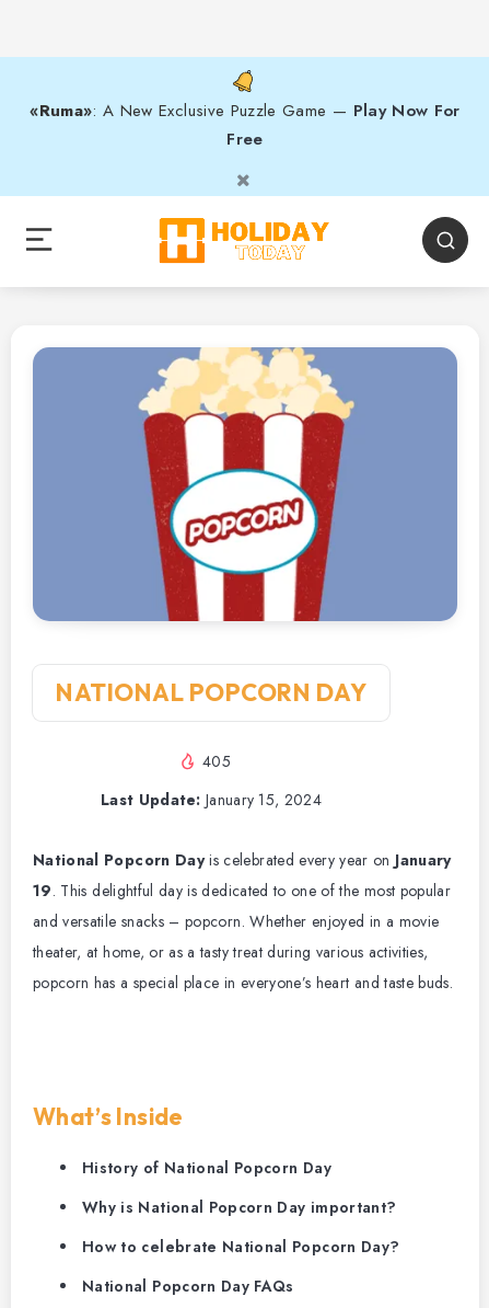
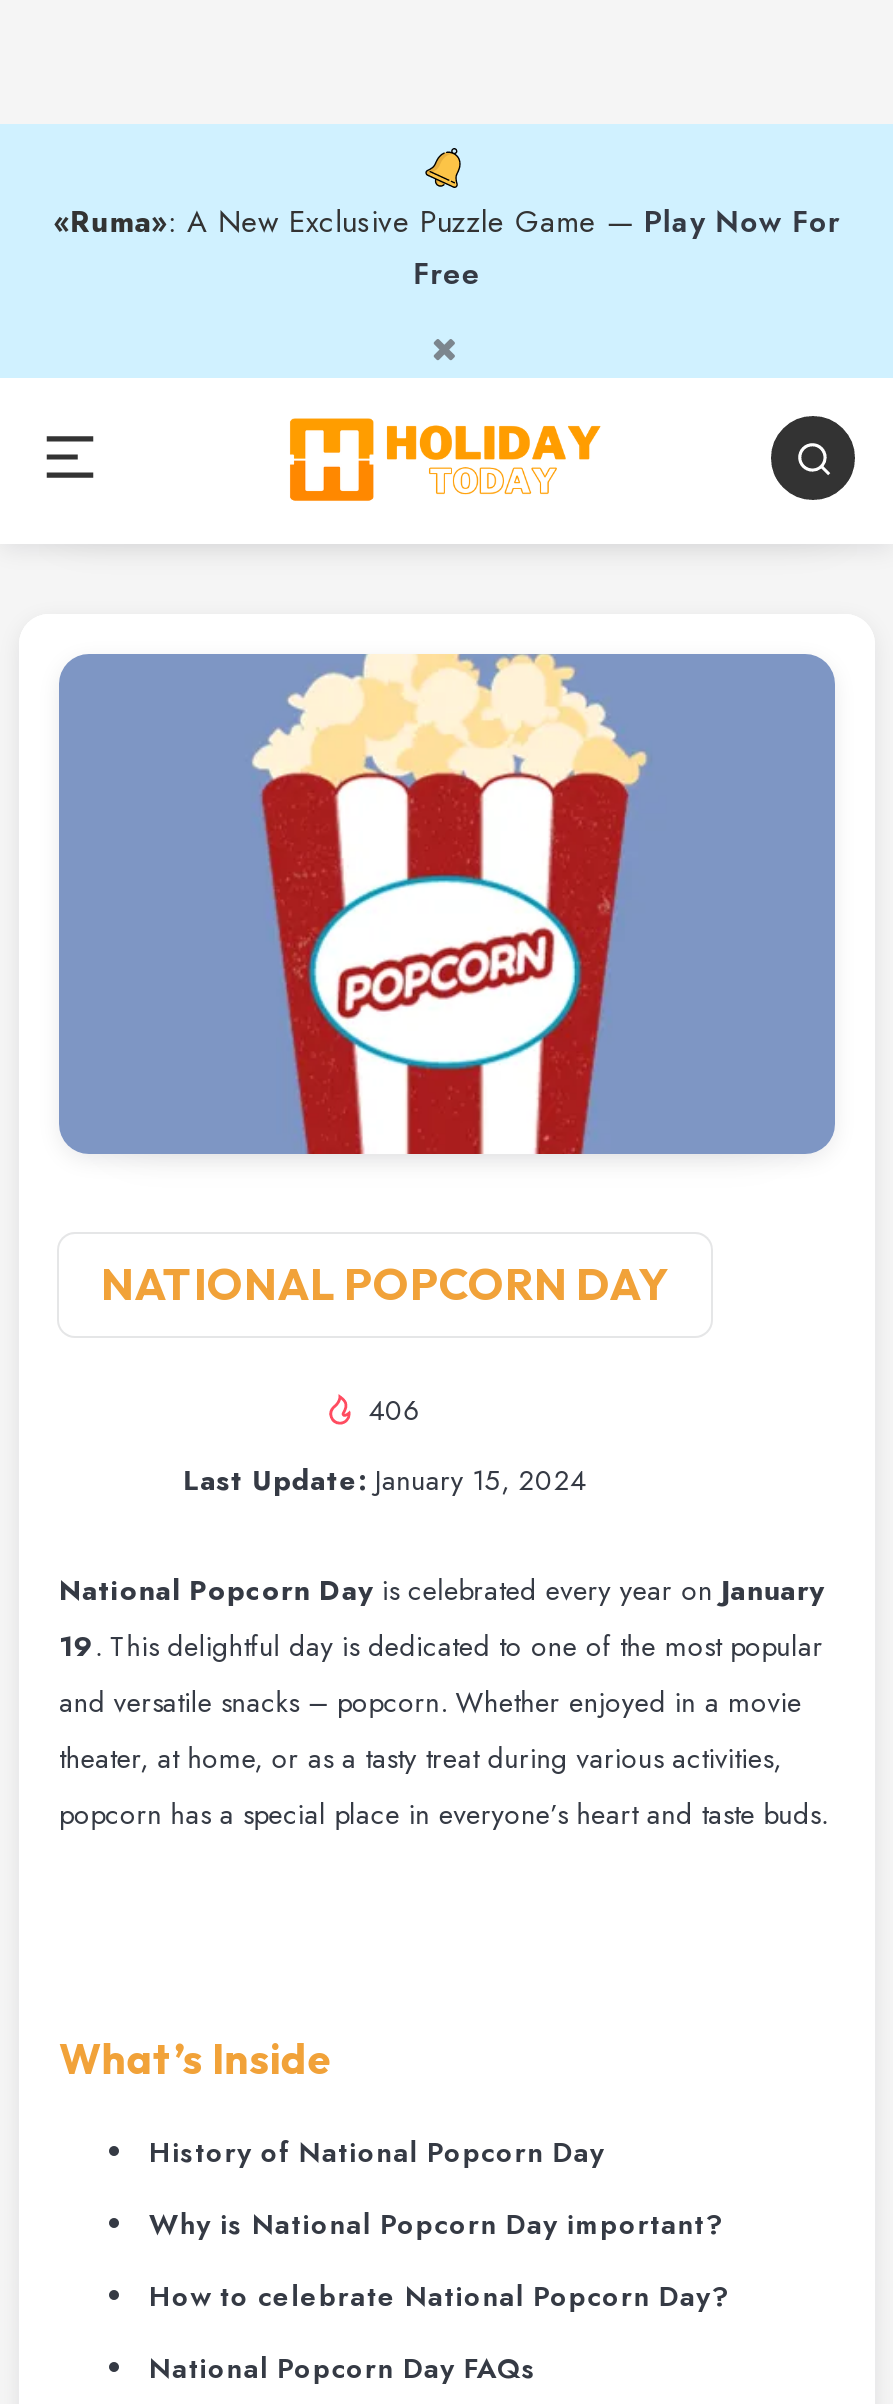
[198,750,231,772] 405 -> [360,1389,422,1429] 406

